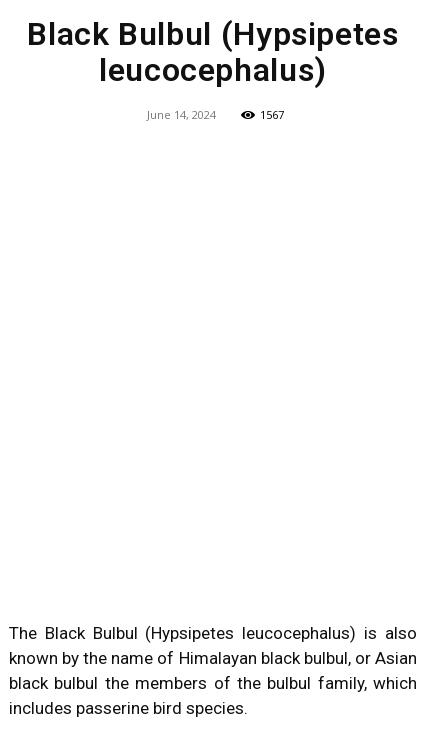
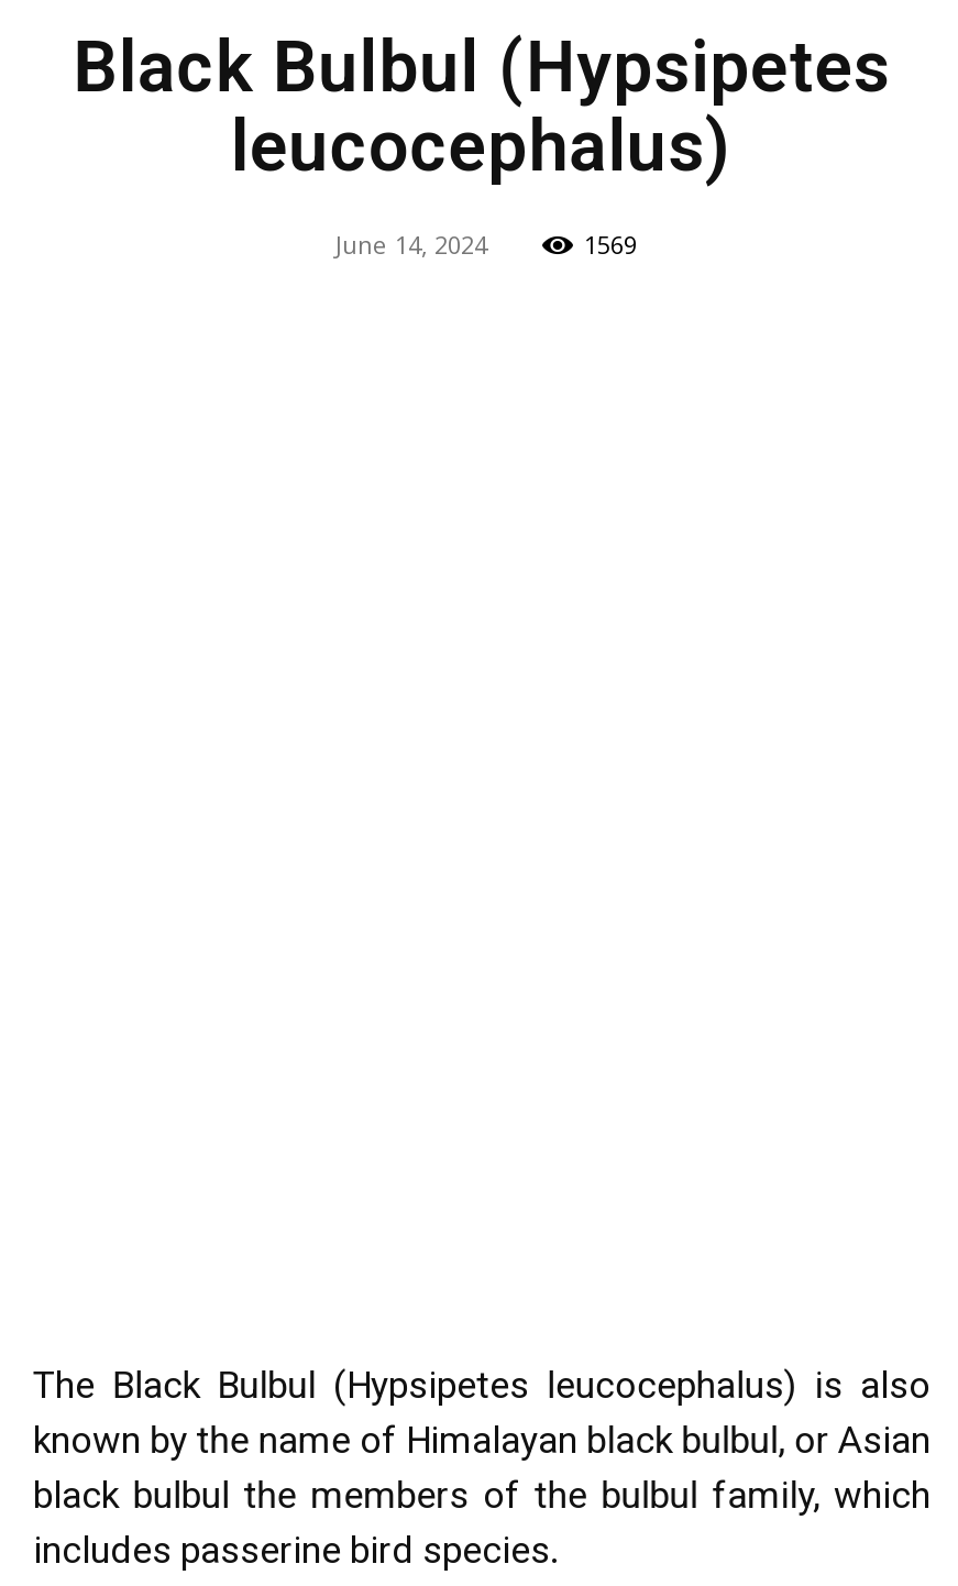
[259,107,283,122] 1567 -> [584,228,637,261] 1569

